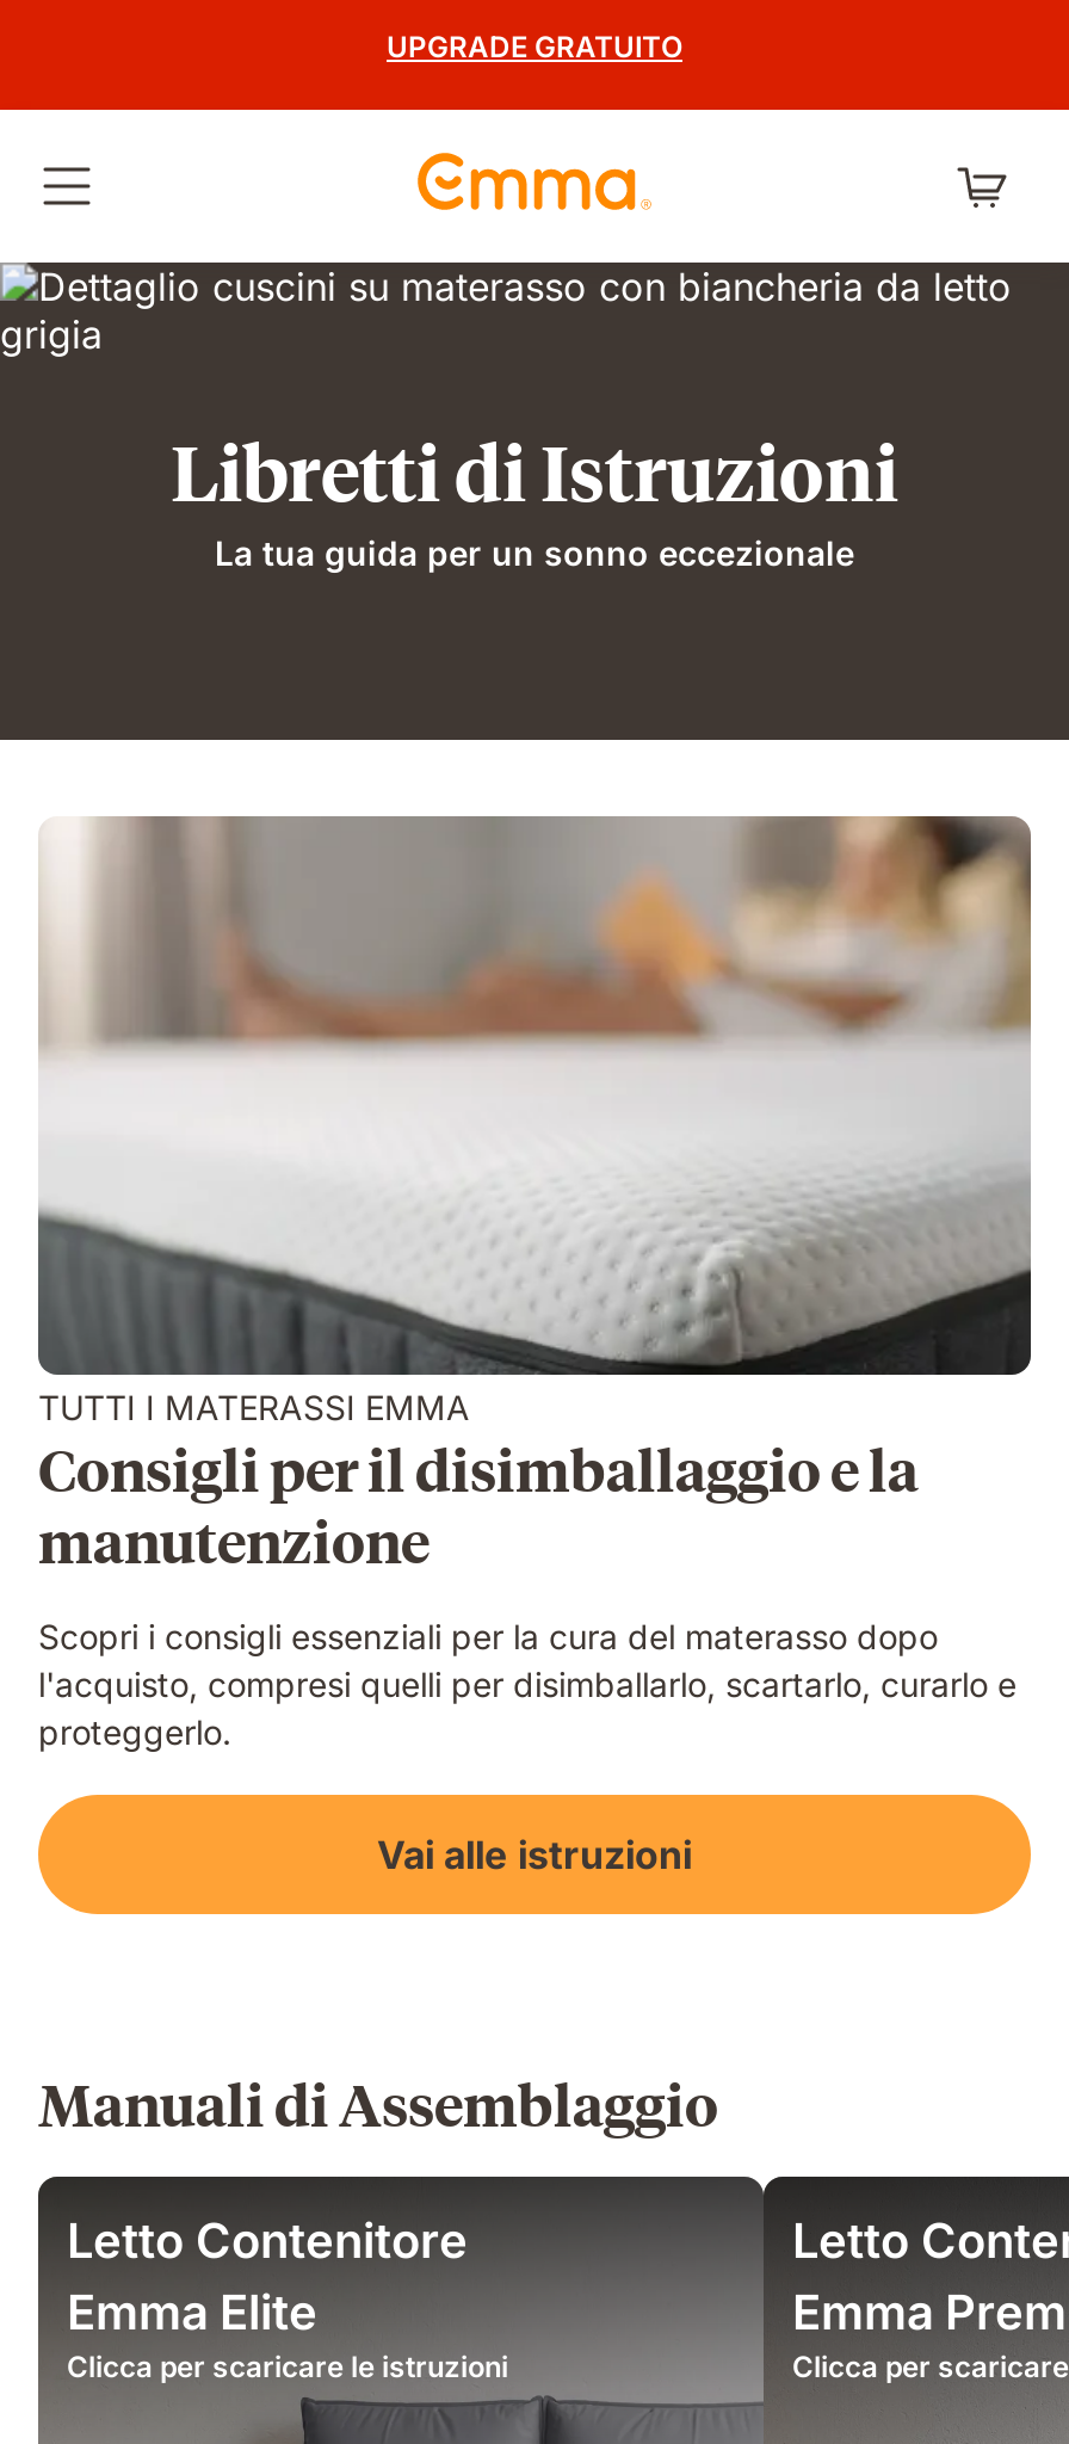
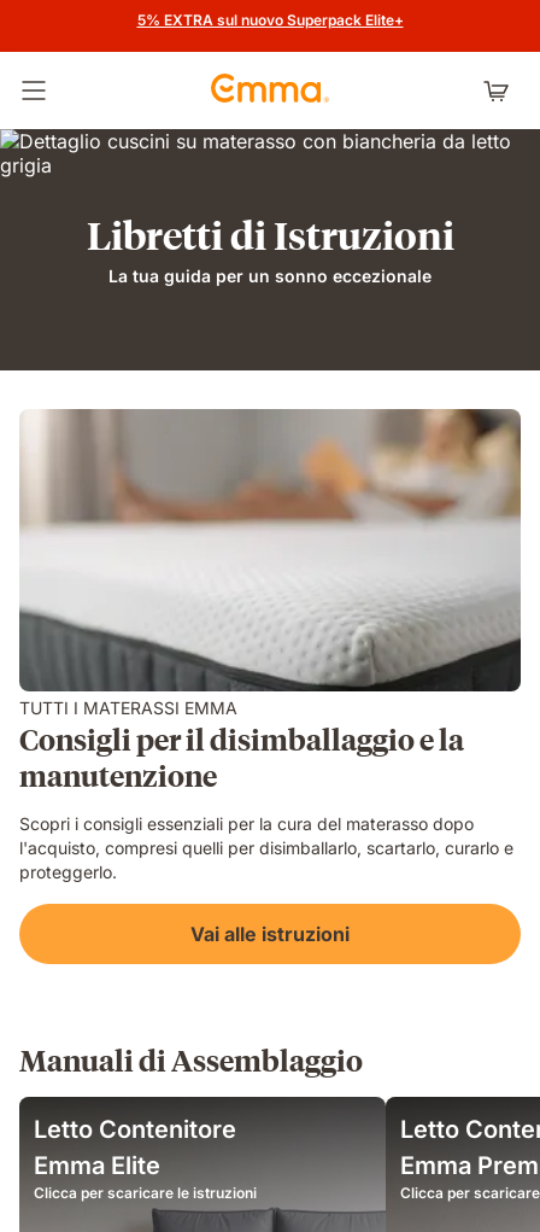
[387,29,682,64] UPGRADE GRATUITO -> [137,11,403,29] 5% EXTRA sul nuovo Superpack Elite+

